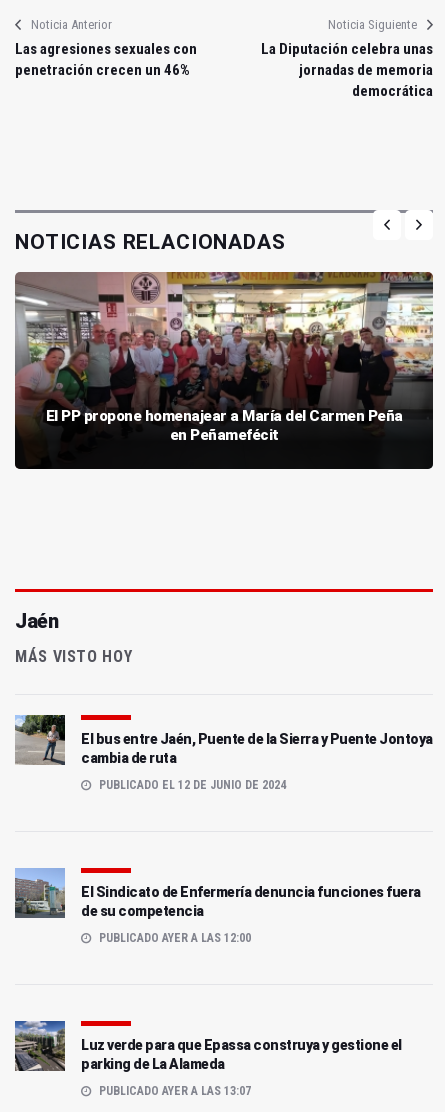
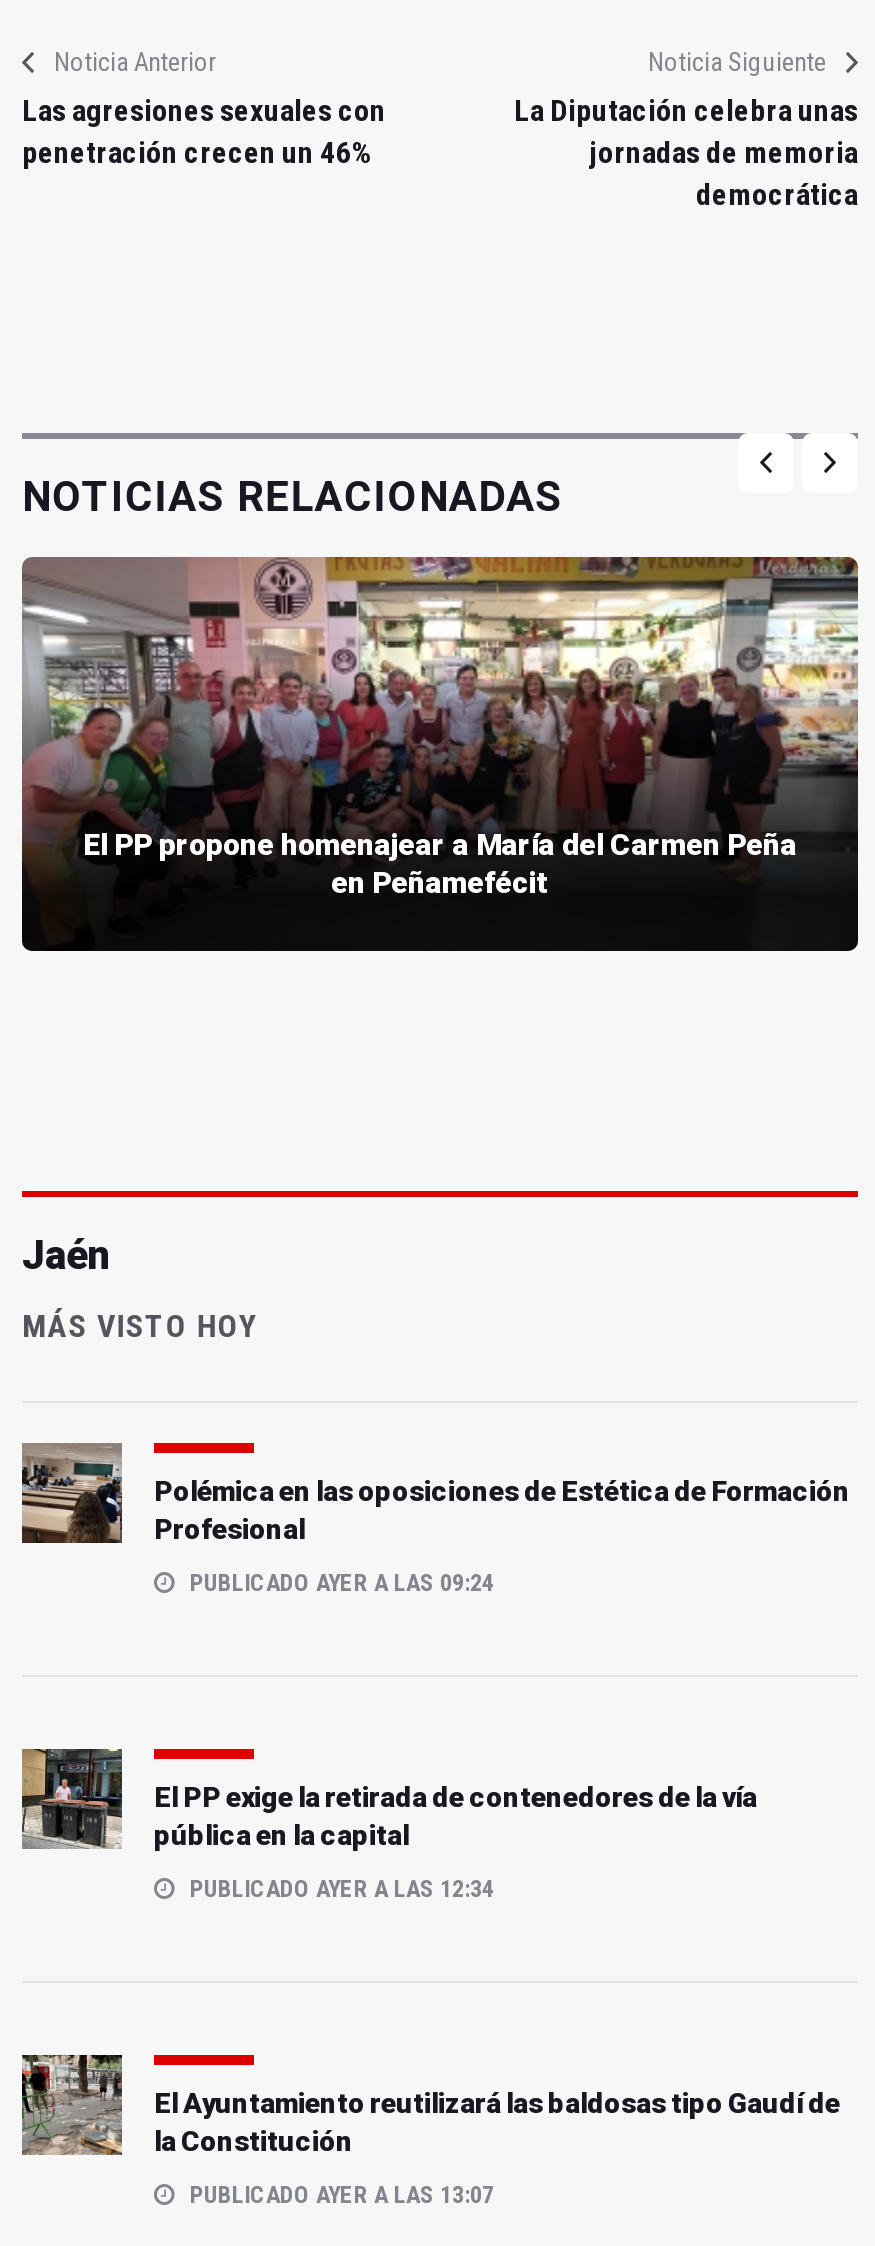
[15,715,432,765] [image] | El bus entre Jaén, Puente de la Sierra y Puente Jontoya | cambia de ruta -> [20,1441,850,1544] [image] | Polémica en las oposiciones de Estética de Formación | Profesional
[96,777,286,791] PUBLICADO EL 12 DE JUNIO DE 2024 -> [184,1568,494,1596] PUBLICADO AYER A LAS 09:24
[15,868,420,918] [image] | El Sindicato de Enfermería denuncia funciones fuera | de su competencia -> [20,1747,757,1850] [image] | El PP exige la retirada de contenedores de la vía | pública en la capital
[96,930,251,944] PUBLICADO AYER A LAS 12:00 -> [184,1874,494,1902] PUBLICADO AYER A LAS 12:34
[14,1020,401,1071] [image] | Luz verde para que Epassa construya y gestione el | parking de La Alameda -> [20,2053,840,2156] [image] | El Ayuntamiento reutilizará las baldosas tipo Gaudí de | la Constitución

